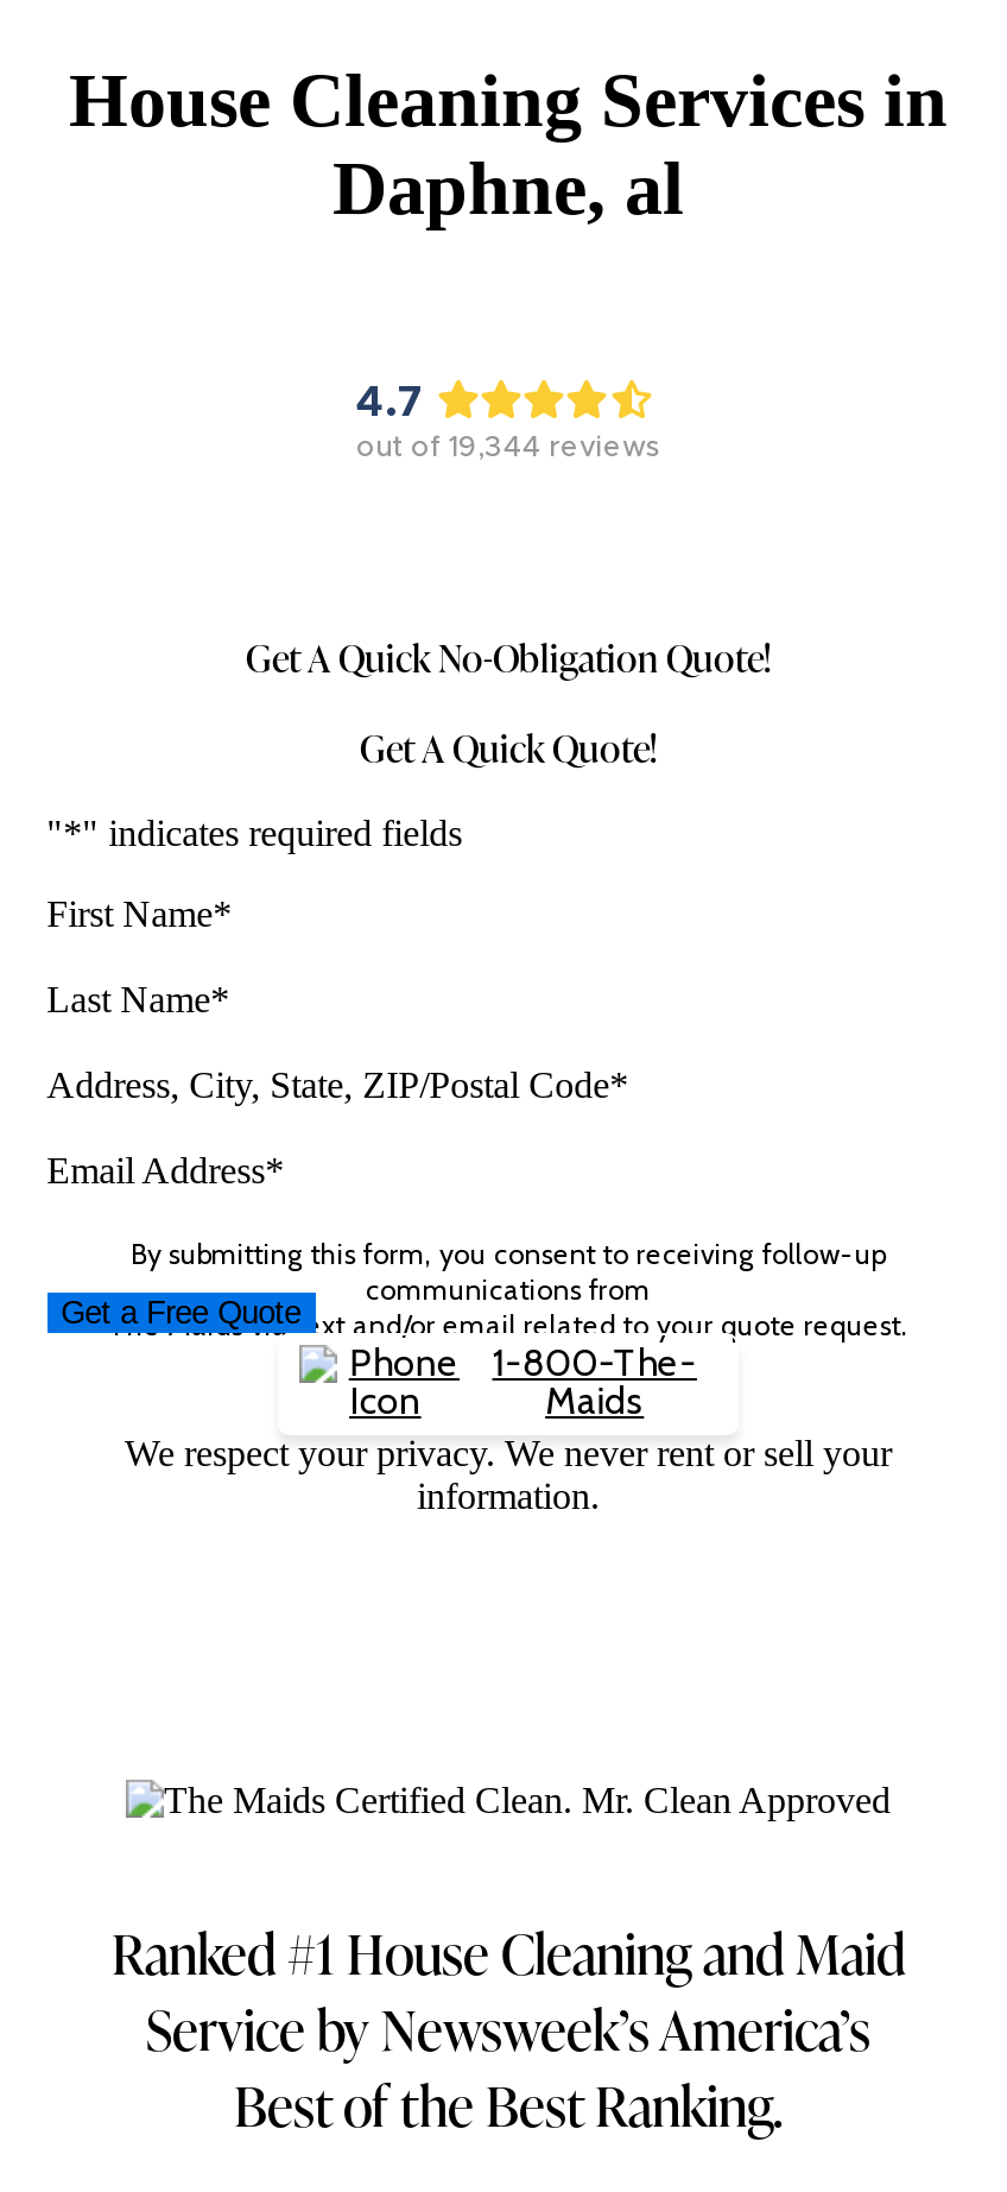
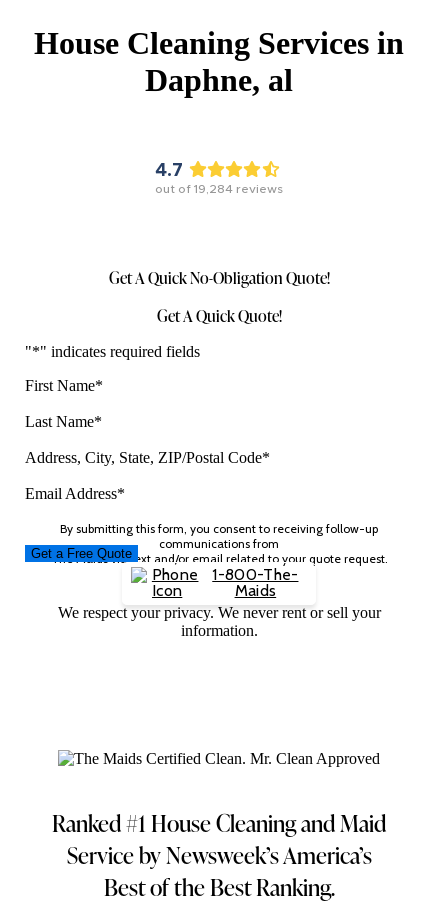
[356,432,660,460] out of 19,344 reviews -> [155,183,283,195] out of 19,284 reviews

